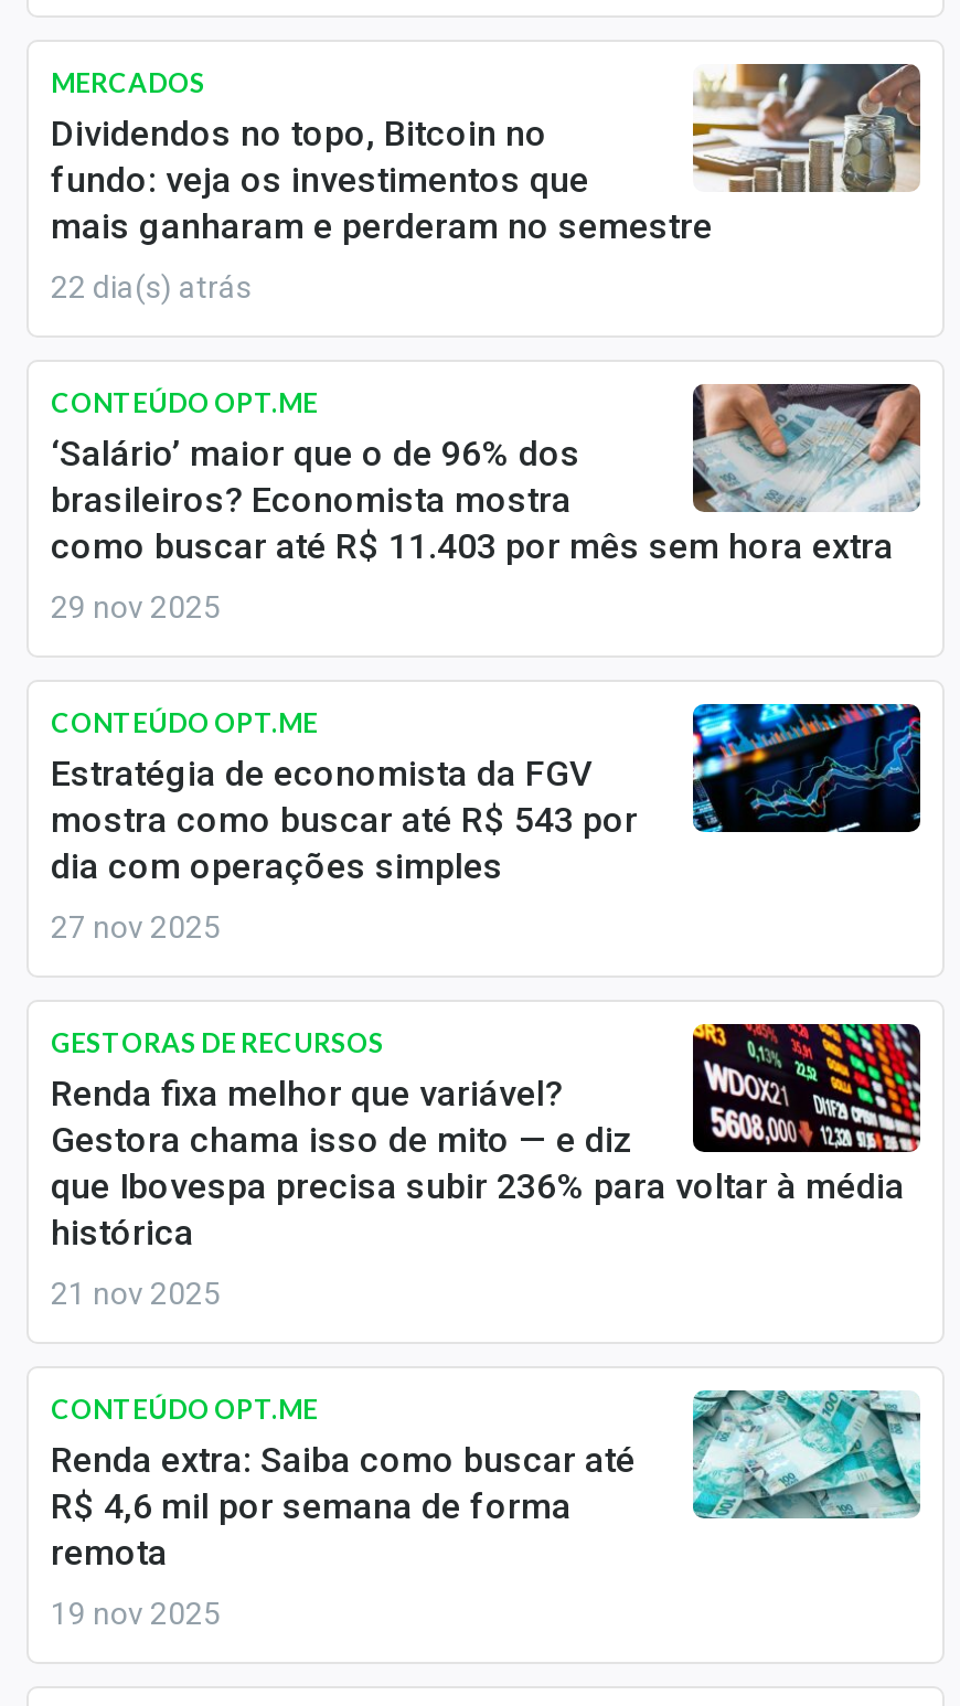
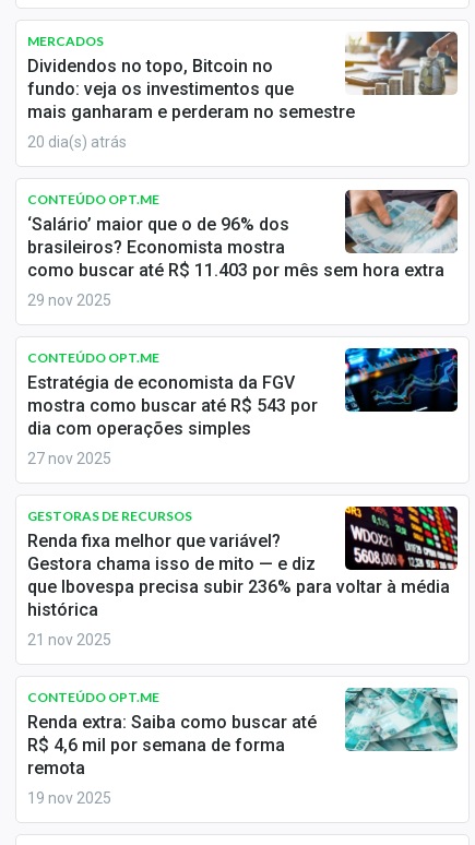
[51,269,252,305] 22 dia(s) atrás -> [27,133,127,151] 20 dia(s) atrás

